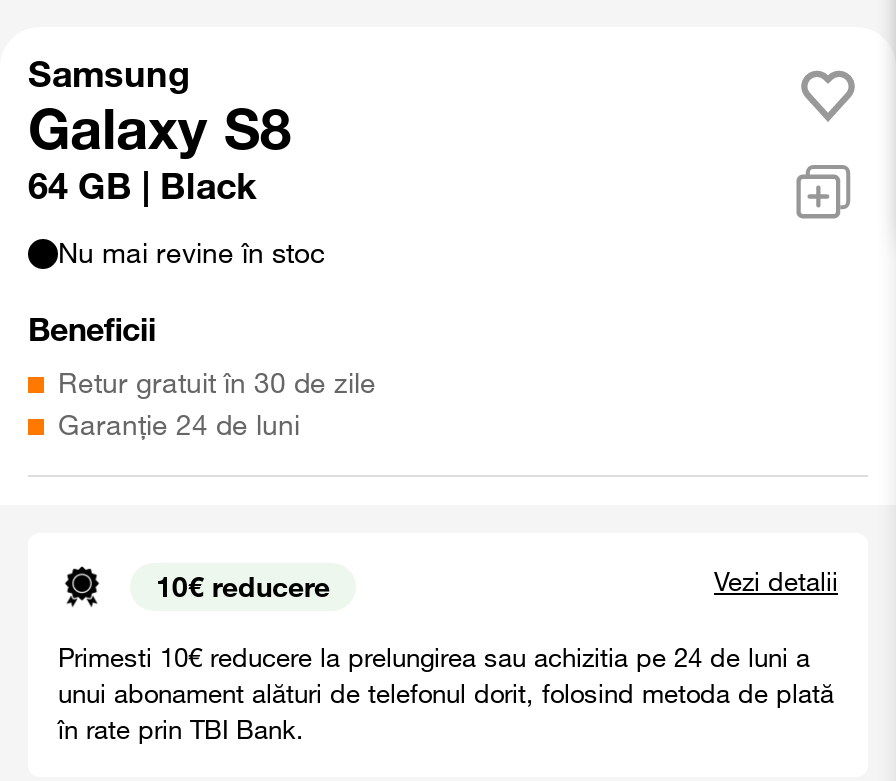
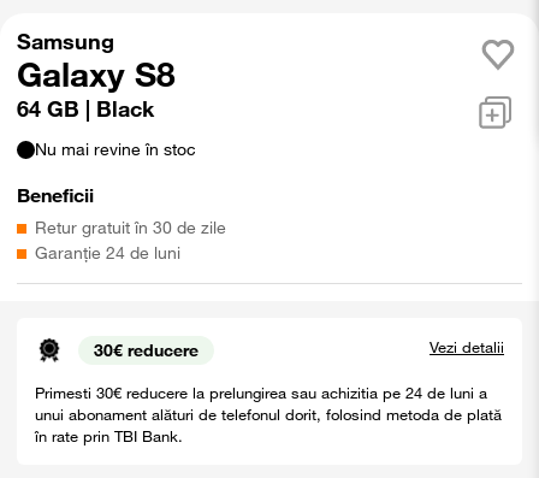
[156,569,330,605] 10€ reducere -> [94,340,199,361] 30€ reducere
[58,641,810,673] Primesti 10€ reducere la prelungirea sau achizitia pe 24 de luni a -> [35,383,487,402] Primesti 30€ reducere la prelungirea sau achizitia pe 24 de luni a

